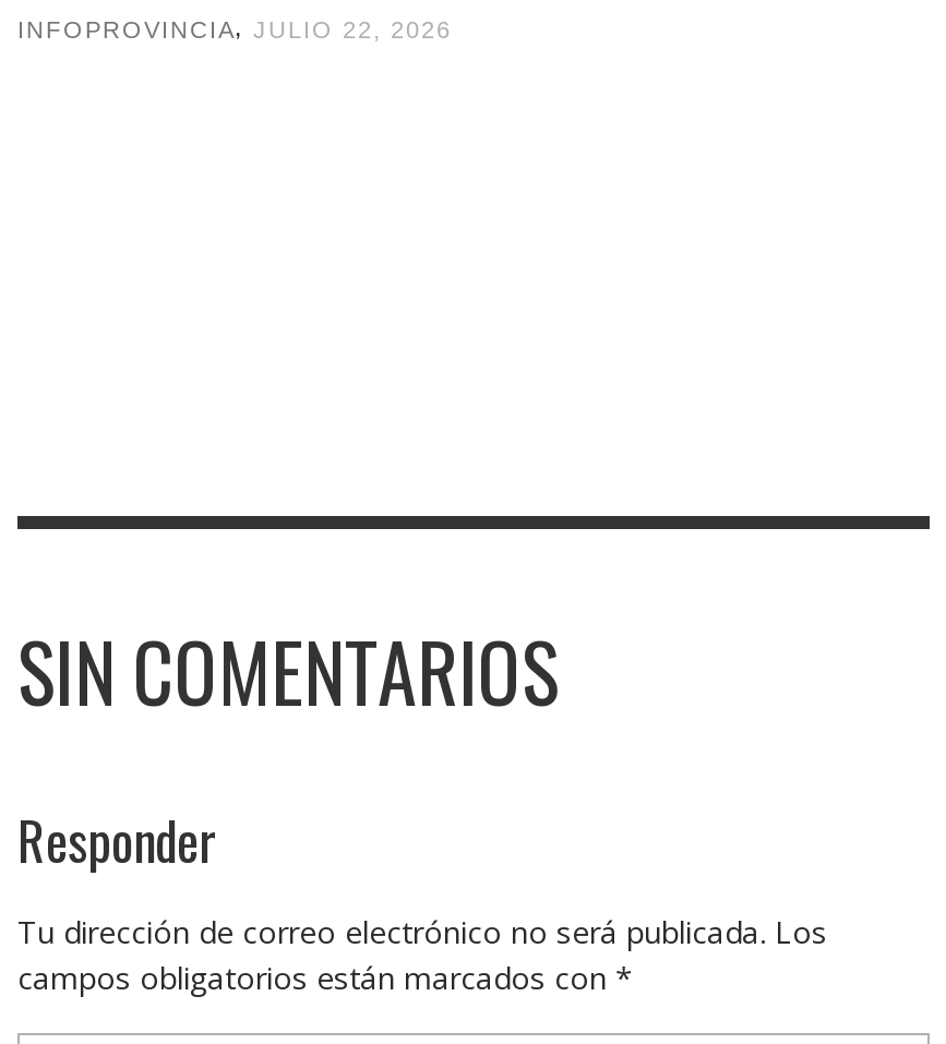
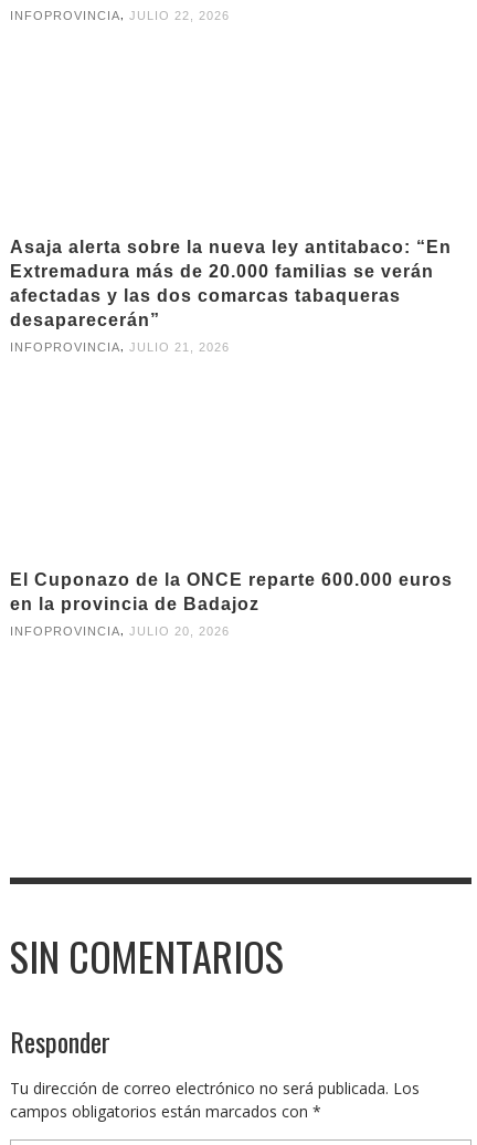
none -> [10,238,452,354] Asaja alerta sobre la nueva ley antitabaco: “En | Extremadura más de 20.000 familias se verán | afectadas y las dos comarcas tabaqueras | desaparecerán” | INFOPROVINCIA, JULIO 21, 2026
none -> [10,571,453,638] El Cuponazo de la ONCE reparte 600.000 euros | en la provincia de Badajoz | INFOPROVINCIA, JULIO 20, 2026

